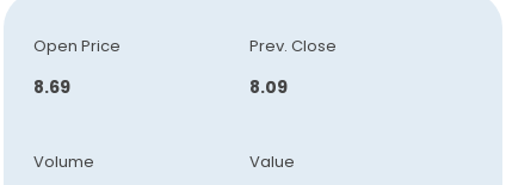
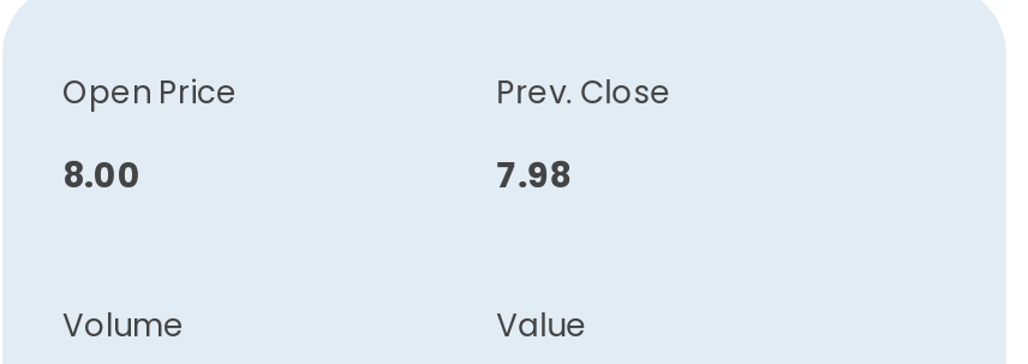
[33,75,70,99] 8.69 -> [62,151,142,199] 8.00
[249,75,287,99] 8.09 -> [496,151,571,199] 7.98

